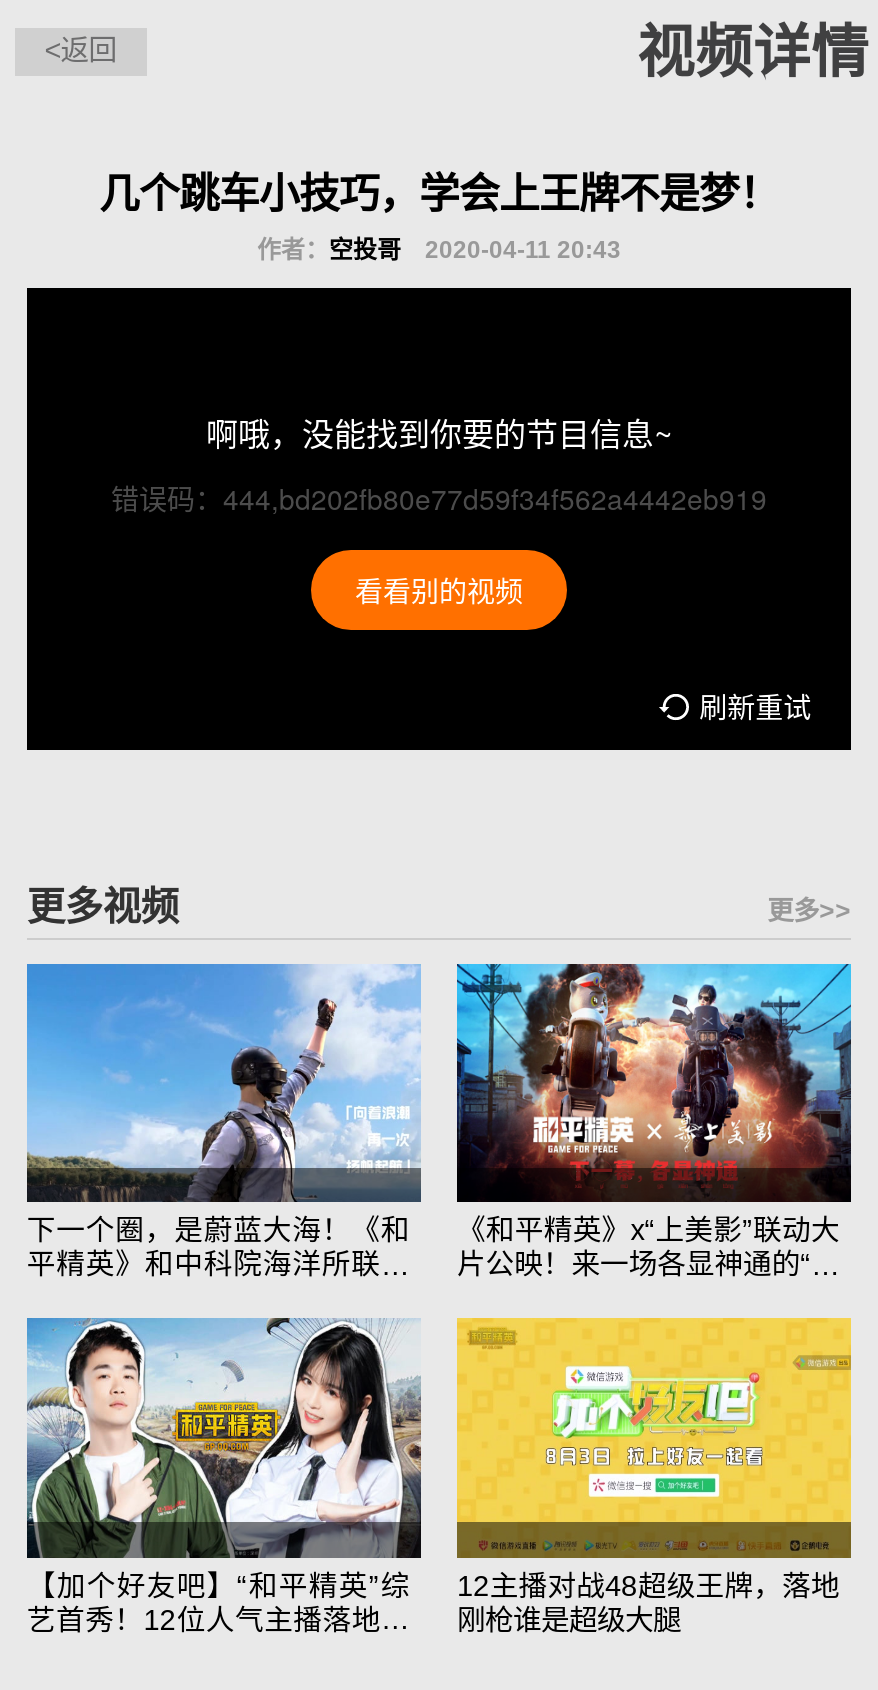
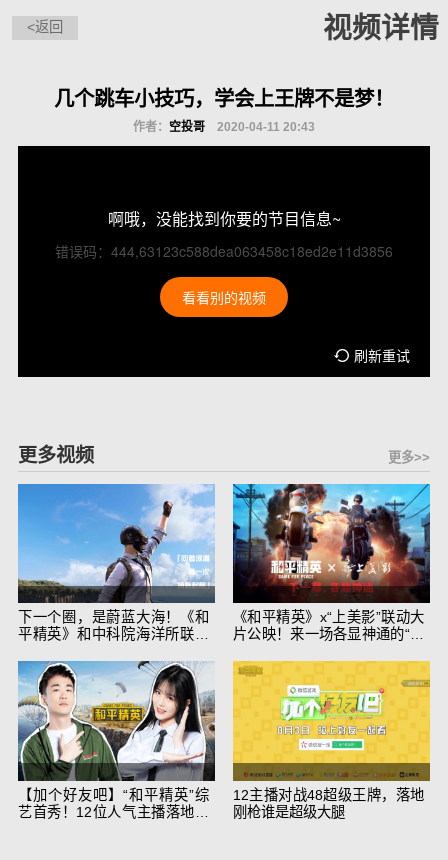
[111,477,767,517] 错误码：444,bd202fb80e77d59f34f562a4442eb919 -> [55,240,393,260] 错误码：444,63123c588dea063458c18ed2e11d3856

